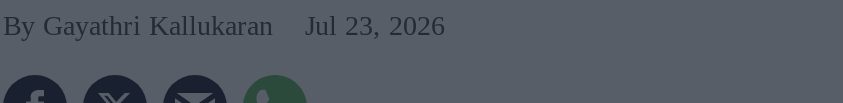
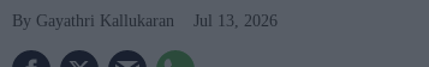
[43,10,445,40] Gayathri Kallukaran Jul 23, 2026 -> [36,11,278,29] Gayathri Kallukaran Jul 13, 2026

